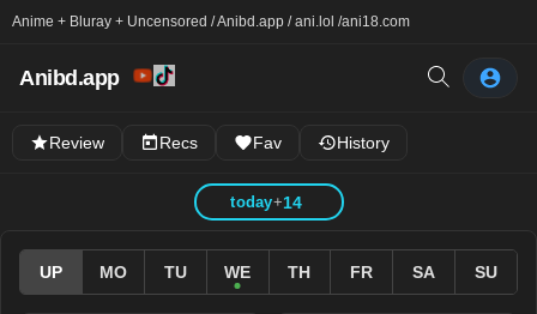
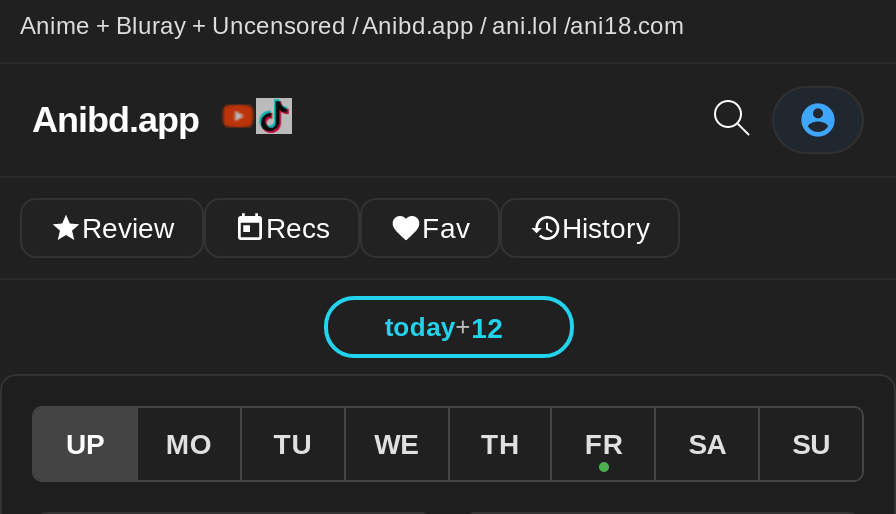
[231,192,302,212] today+14 -> [385,311,503,343] today+12

